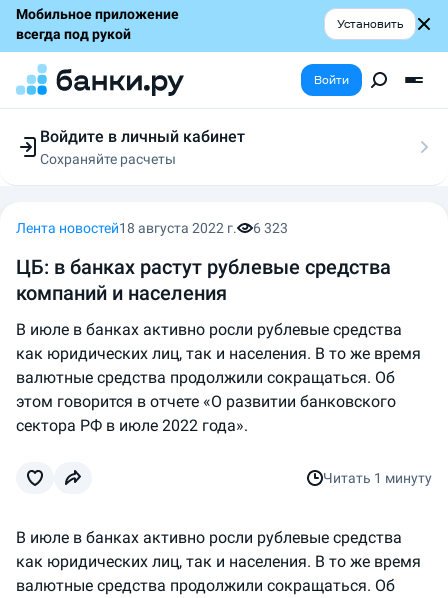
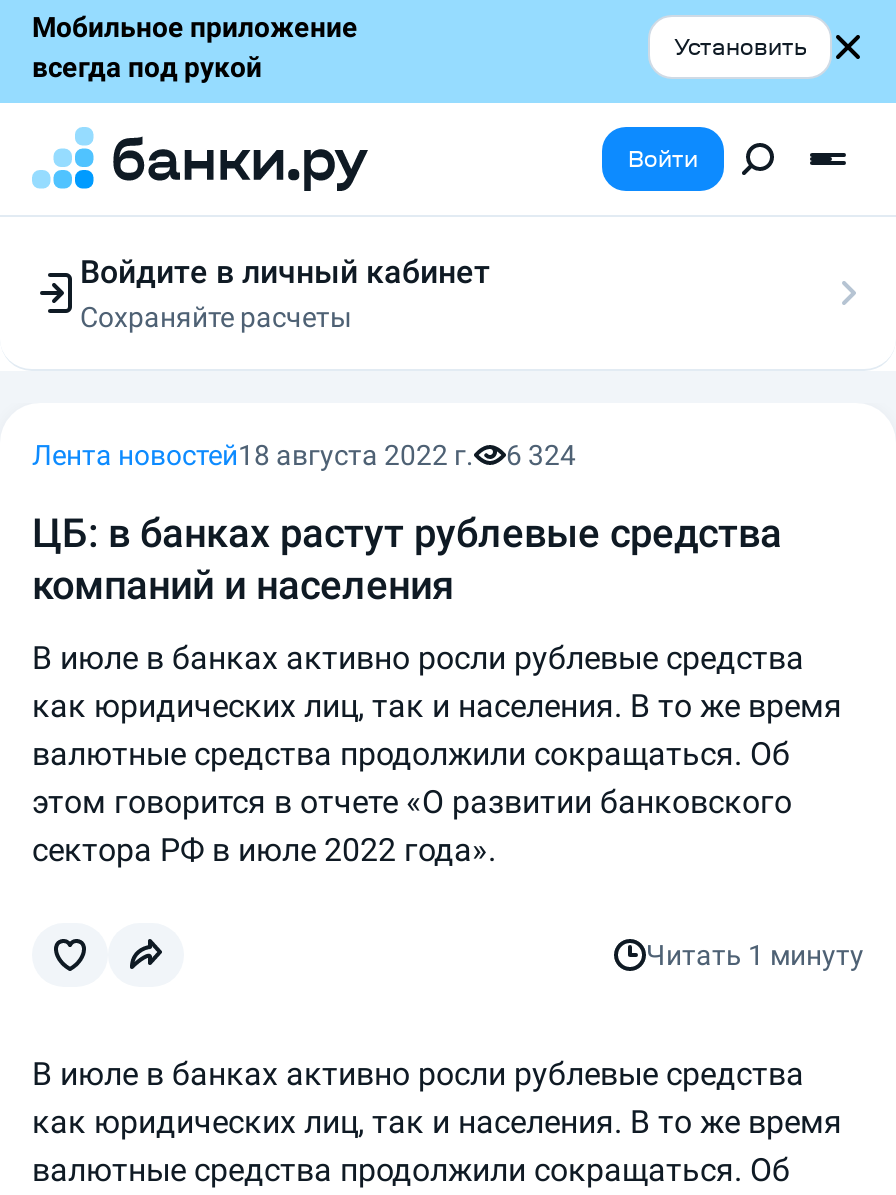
[16,220,288,236] Лента новостей18 августа 2022 г. 6 323 -> [32,439,576,471] Лента новостей18 августа 2022 г. 6 324

